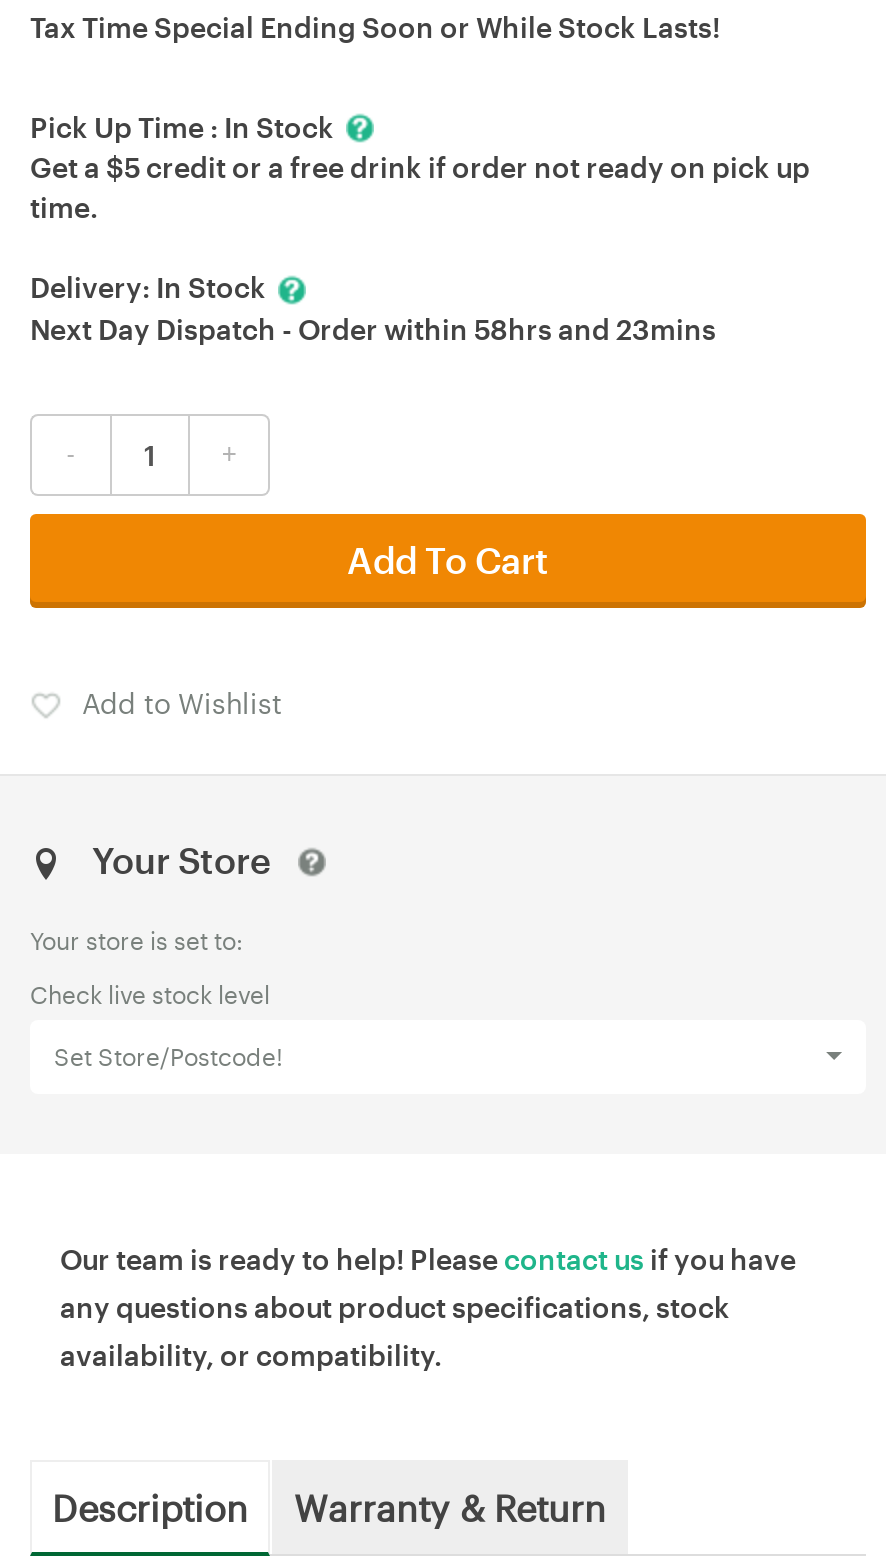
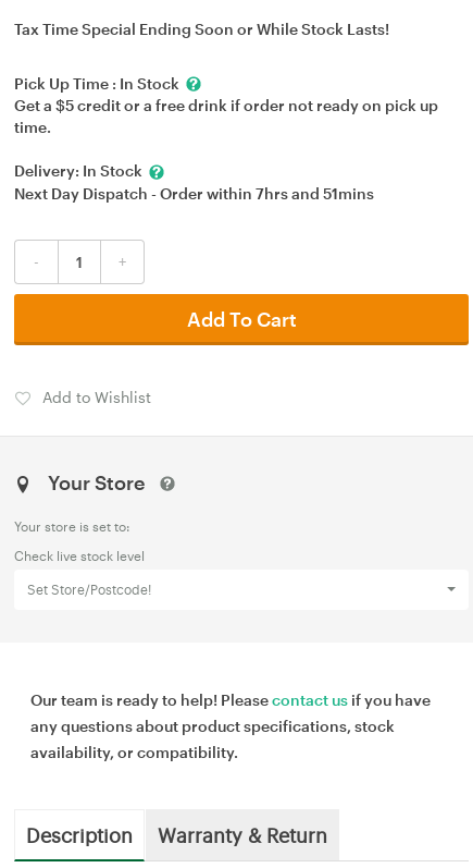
[30,311,716,345] Next Day Dispatch - Order within 58hrs and 23mins -> [14,184,374,202] Next Day Dispatch - Order within 7hrs and 51mins

